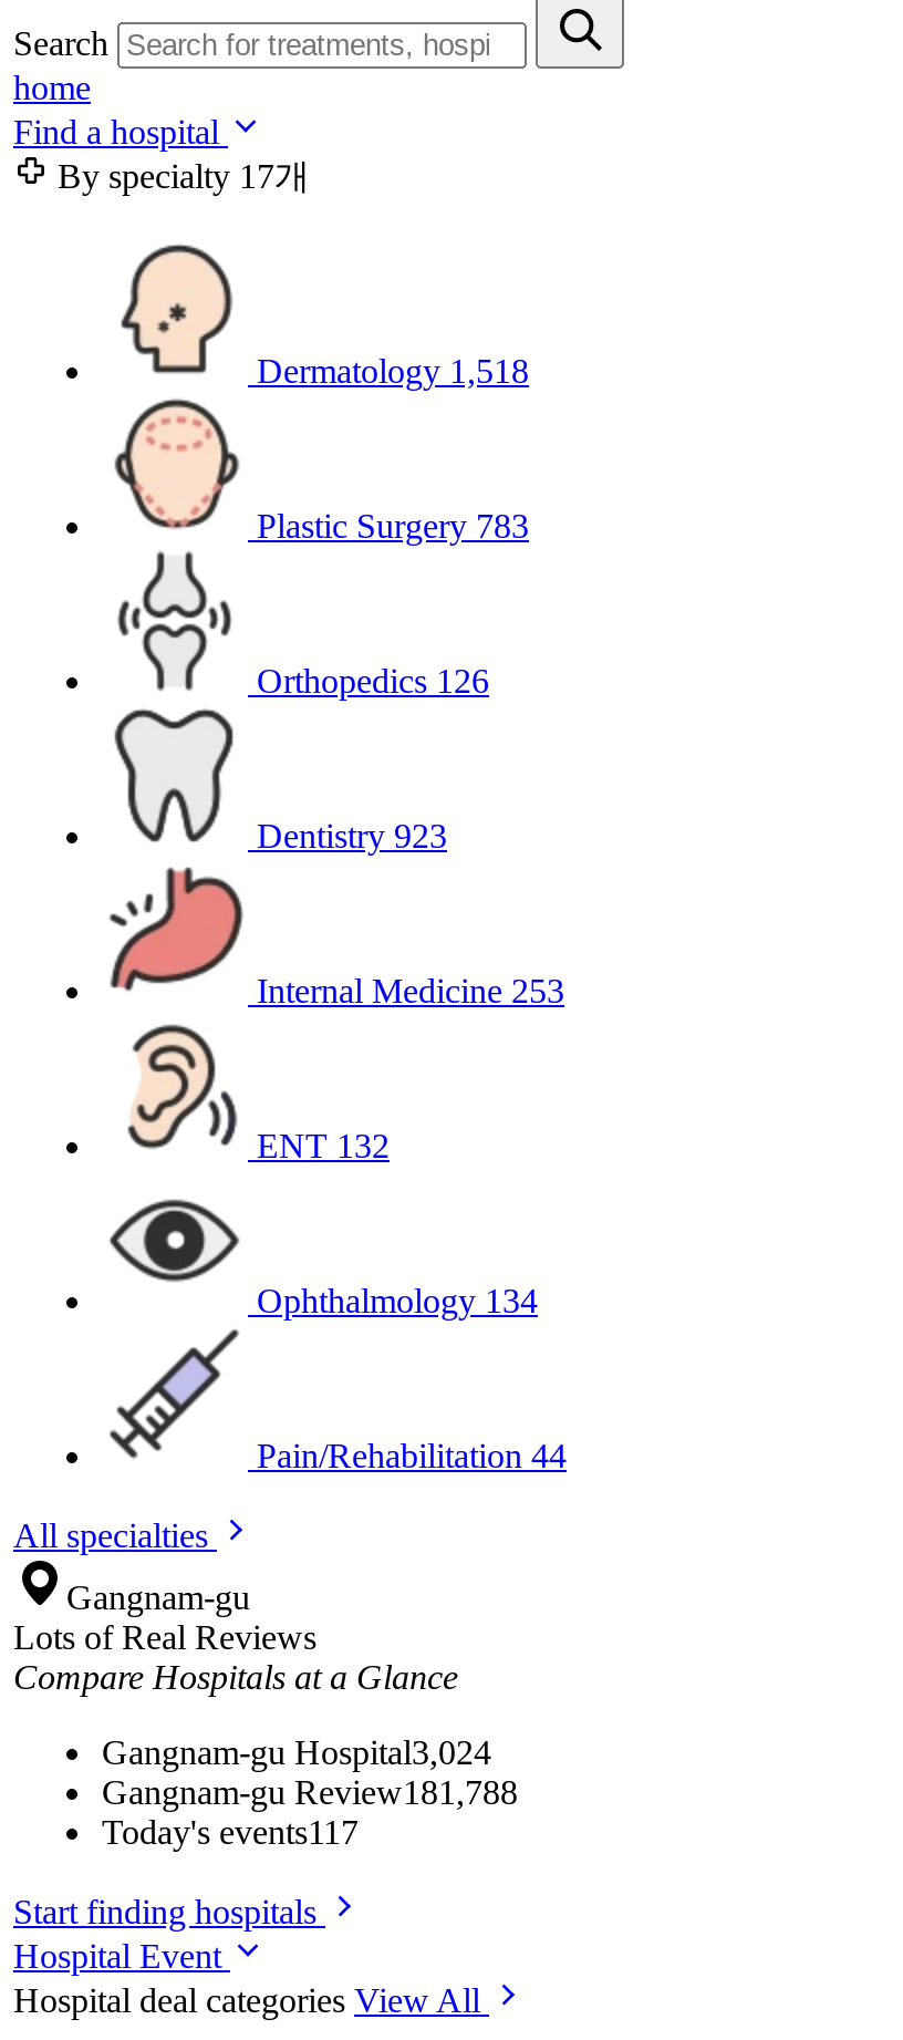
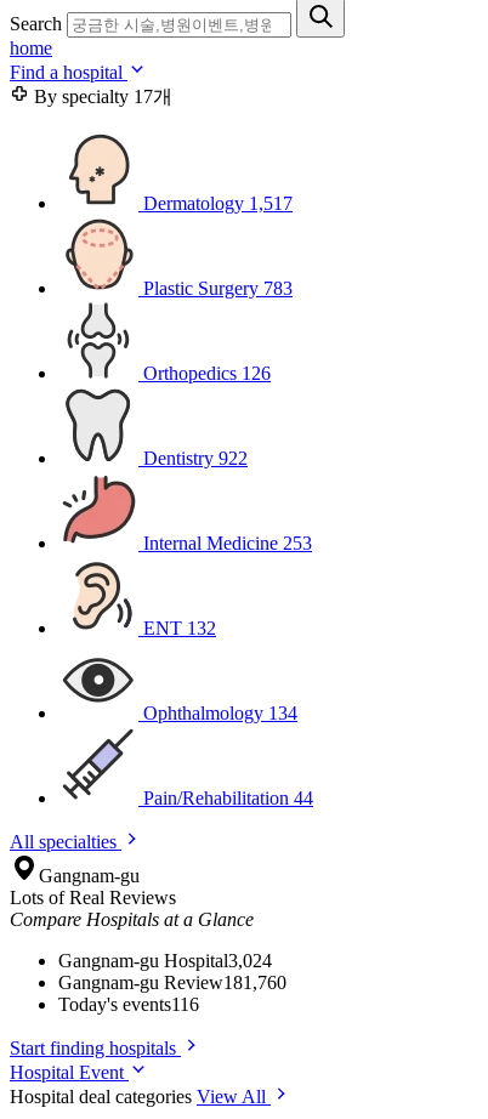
[248,352,529,390] Dermatology 1,518 -> [138,193,293,214] Dermatology 1,517
[248,817,447,855] Dentistry 923 -> [138,448,248,468] Dentistry 922
[102,1773,518,1811] Gangnam-gu Review181,788 -> [58,972,286,993] Gangnam-gu Review181,760
[102,1813,359,1851] Today's events117 -> [58,994,199,1015] Today's events116

